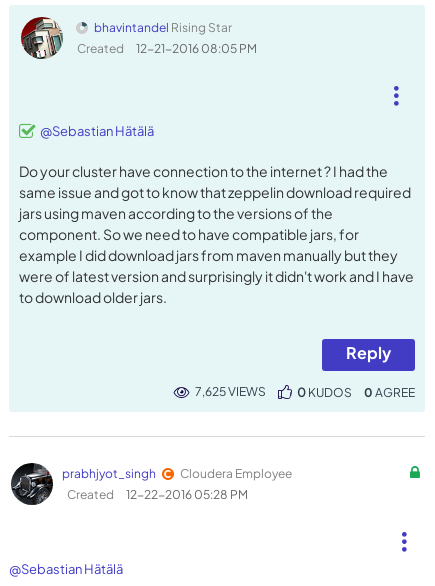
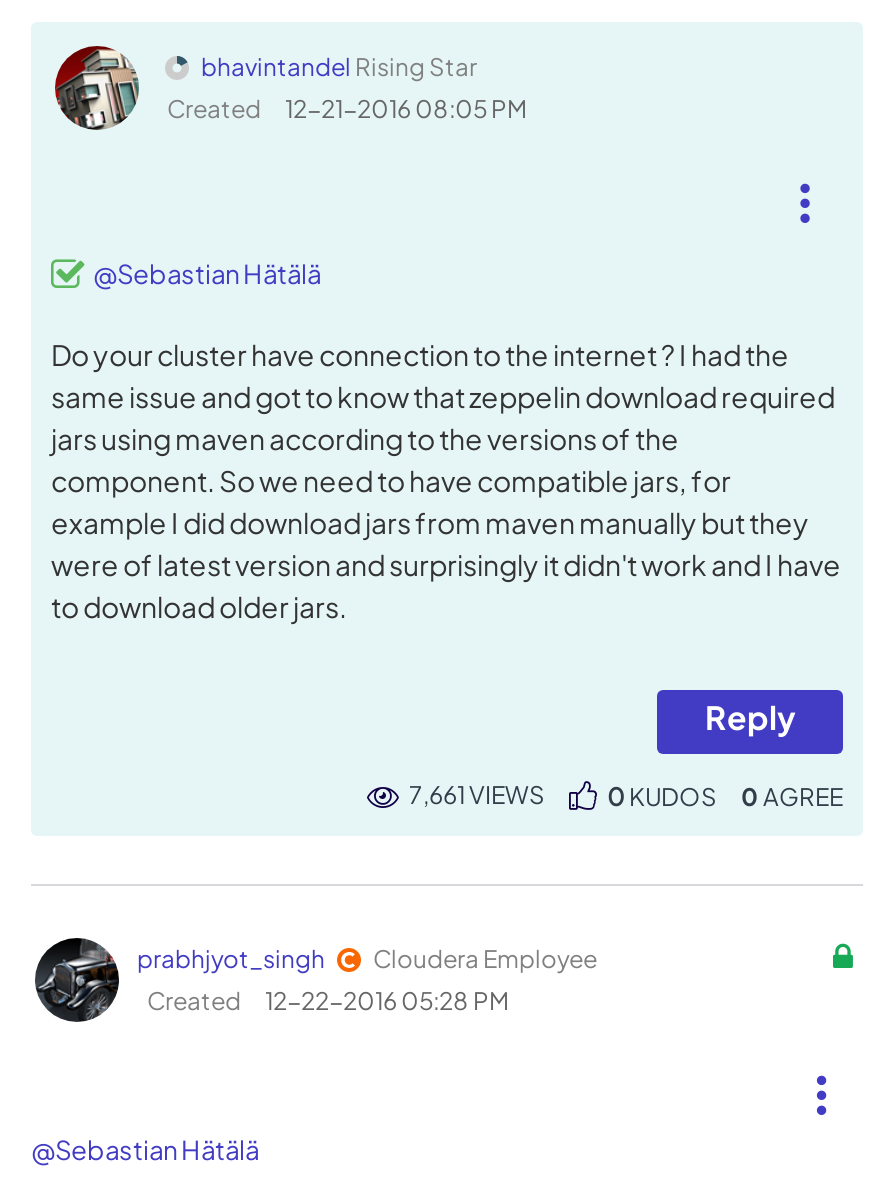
[195,384,266,399] 7,625 VIEWS -> [409,780,545,810] 7,661 VIEWS

